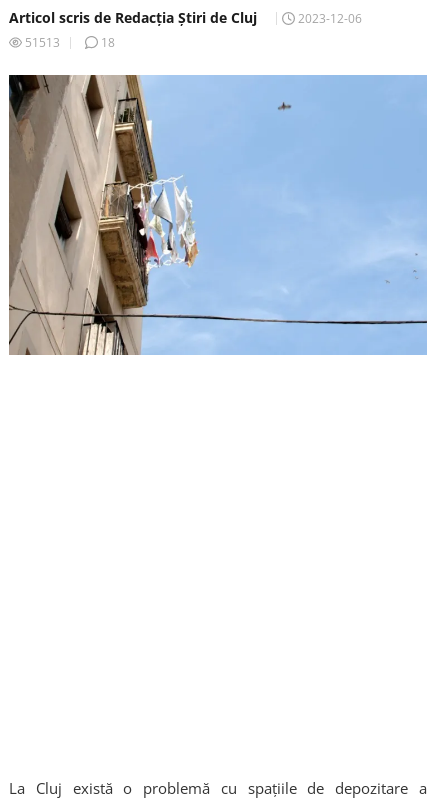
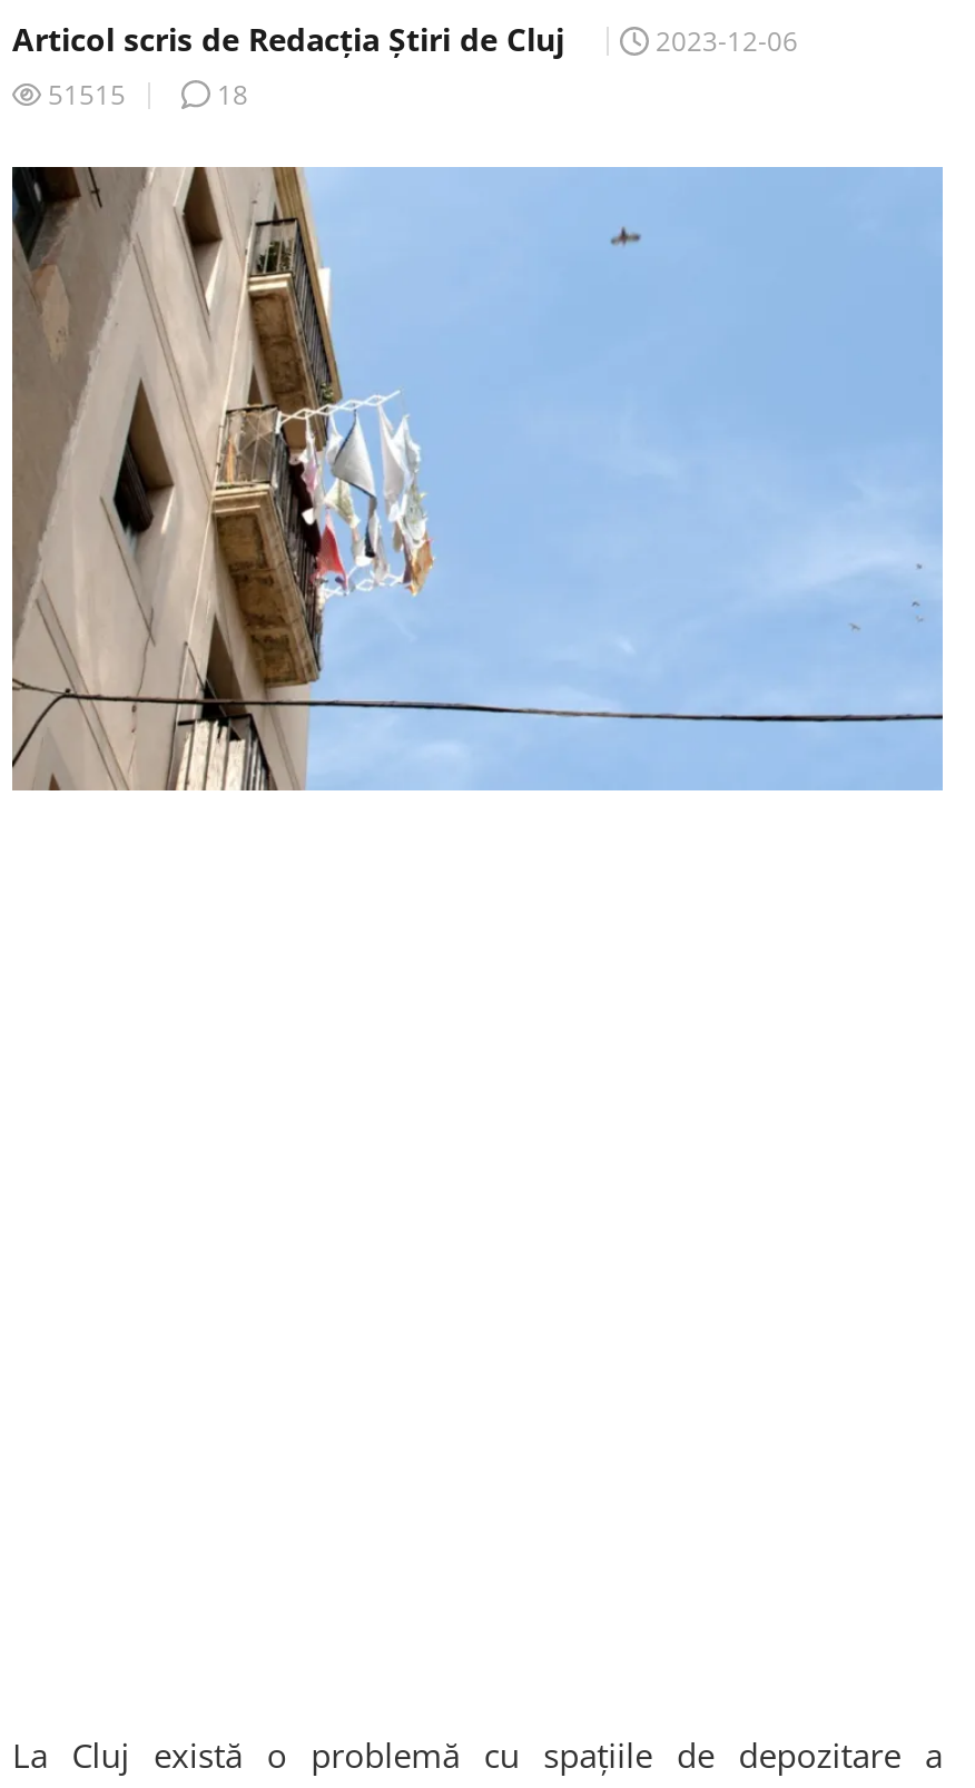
[25,34,60,51] 51513 -> [48,76,126,114] 51515

